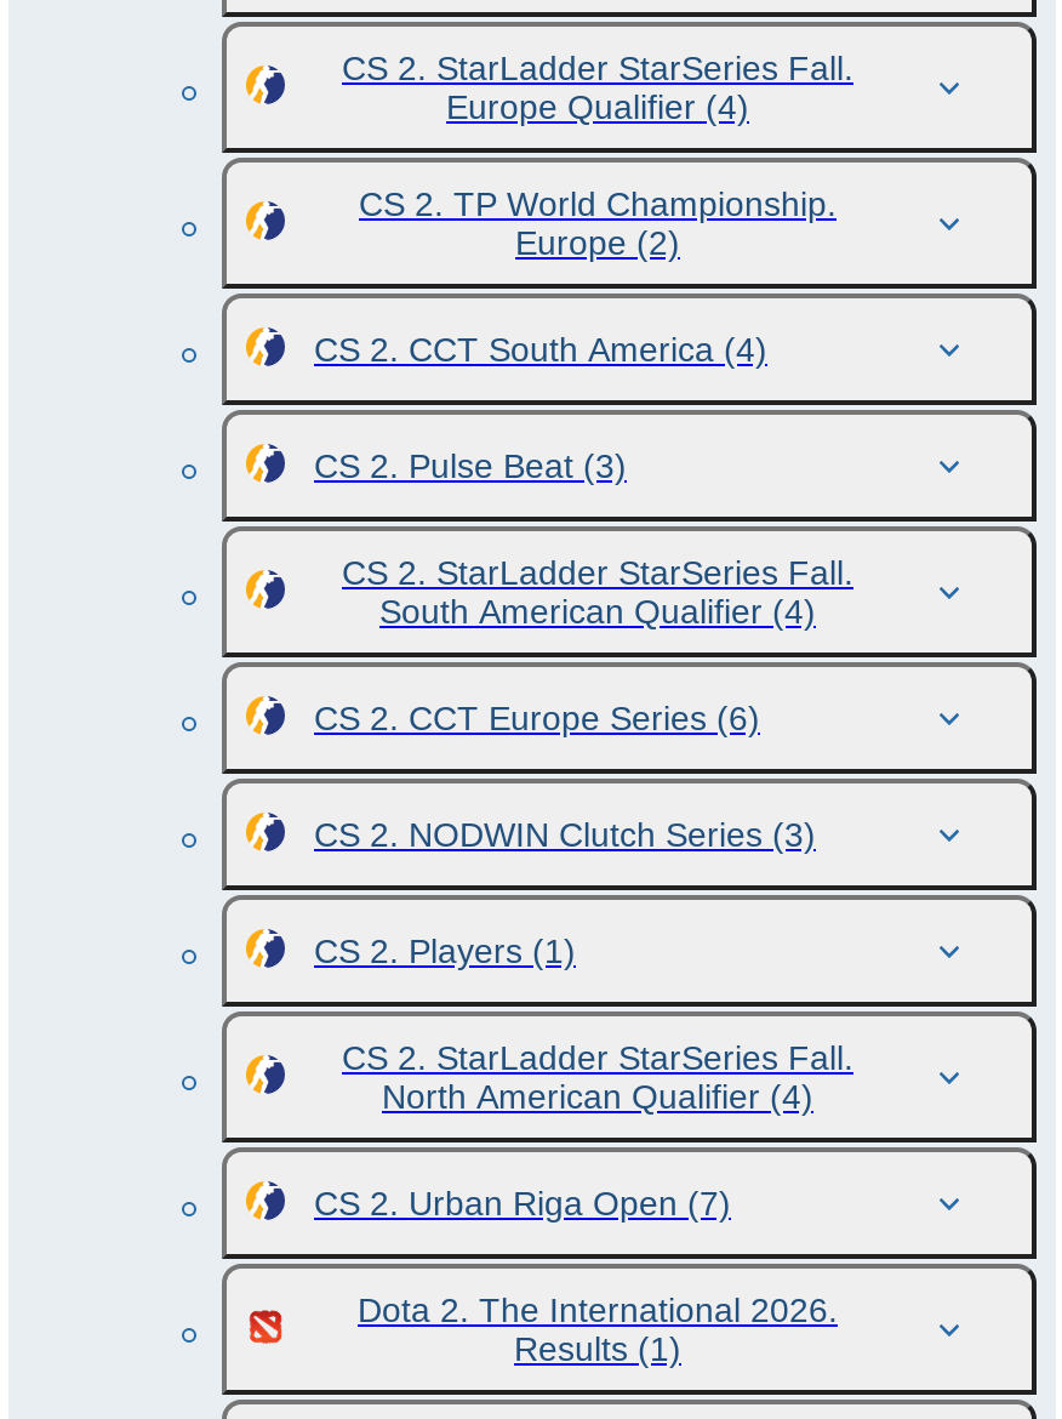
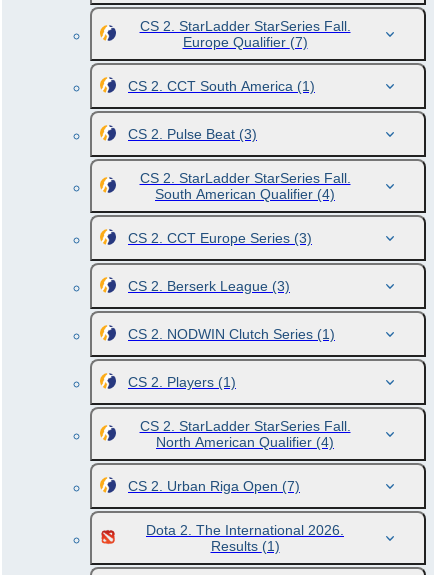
[314,87,837,369] Europe Qualifier (4) | CS 2. TP World Championship. | Europe (2) | CS 2. CCT South America (4) -> [128,34,315,94] Europe Qualifier (7) | CS 2. CCT South America (1)
moved [314,446,853,631] -> [128,126,350,202]: CS 2. Pulse Beat (3) | CS 2. StarLadder StarSeries Fall. | South American Qualifier (4)
[314,699,816,854] CS 2. CCT Europe Series (6) | CS 2. NODWIN Clutch Series (3) -> [128,230,335,342] CS 2. CCT Europe Series (3) | CS 2. Berserk League (3) | CS 2. NODWIN Clutch Series (1)

